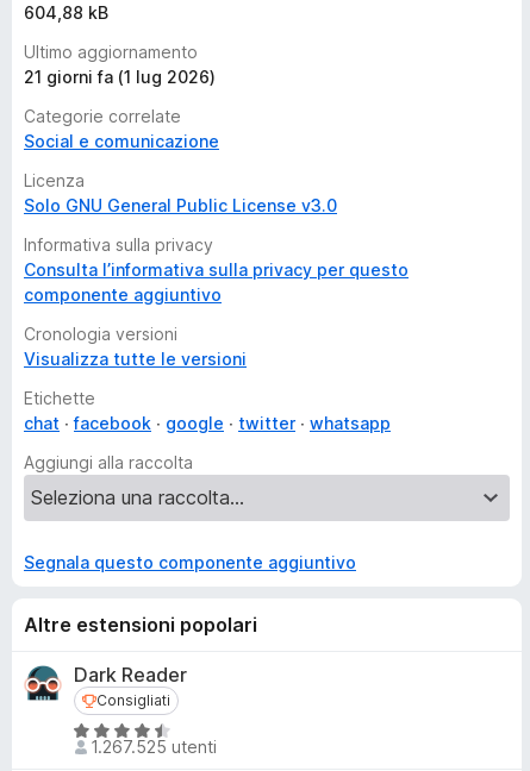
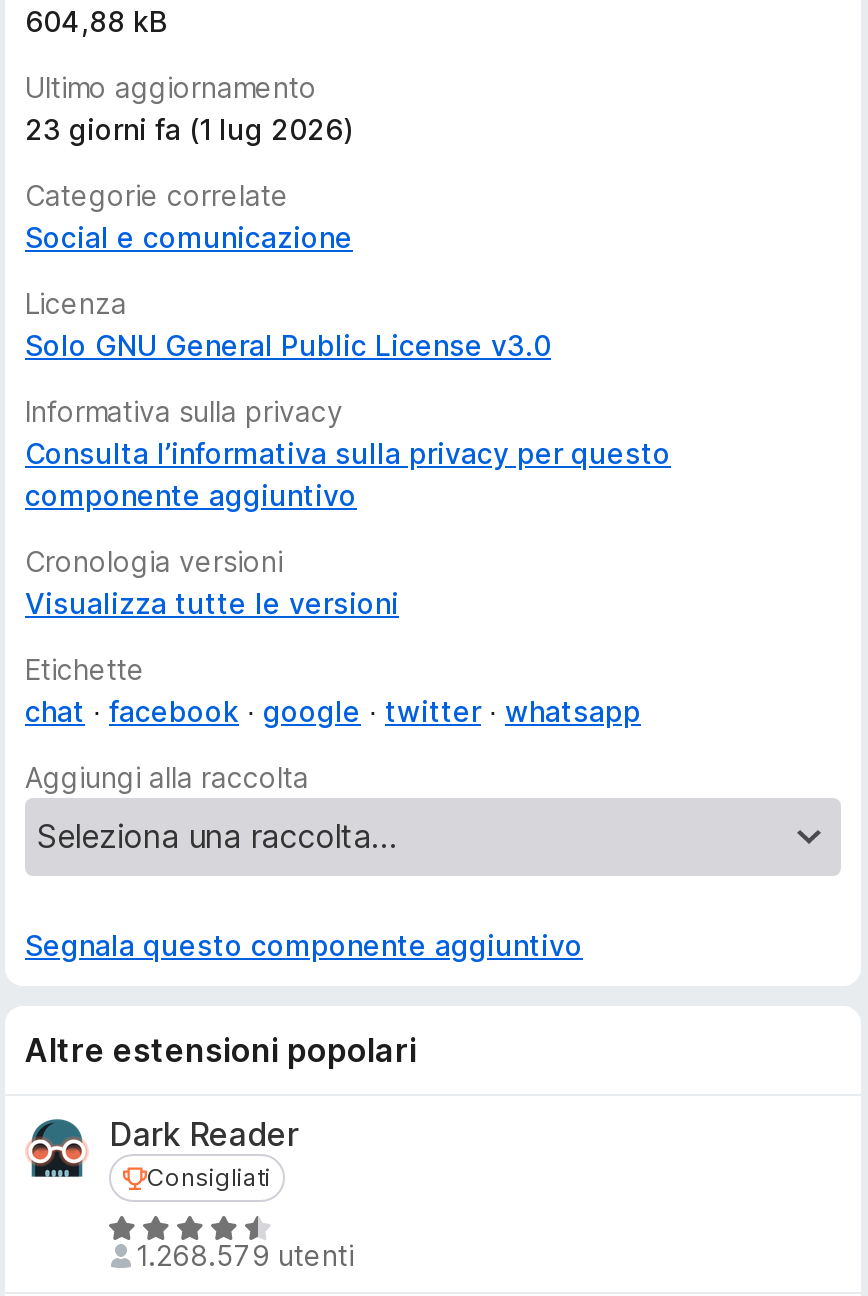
[24,67,216,87] 21 giorni fa (1 lug 2026) -> [25,112,353,146] 23 giorni fa (1 lug 2026)
[90,736,216,757] 1.267.525 utenti -> [136,1238,354,1272] 1.268.579 utenti

